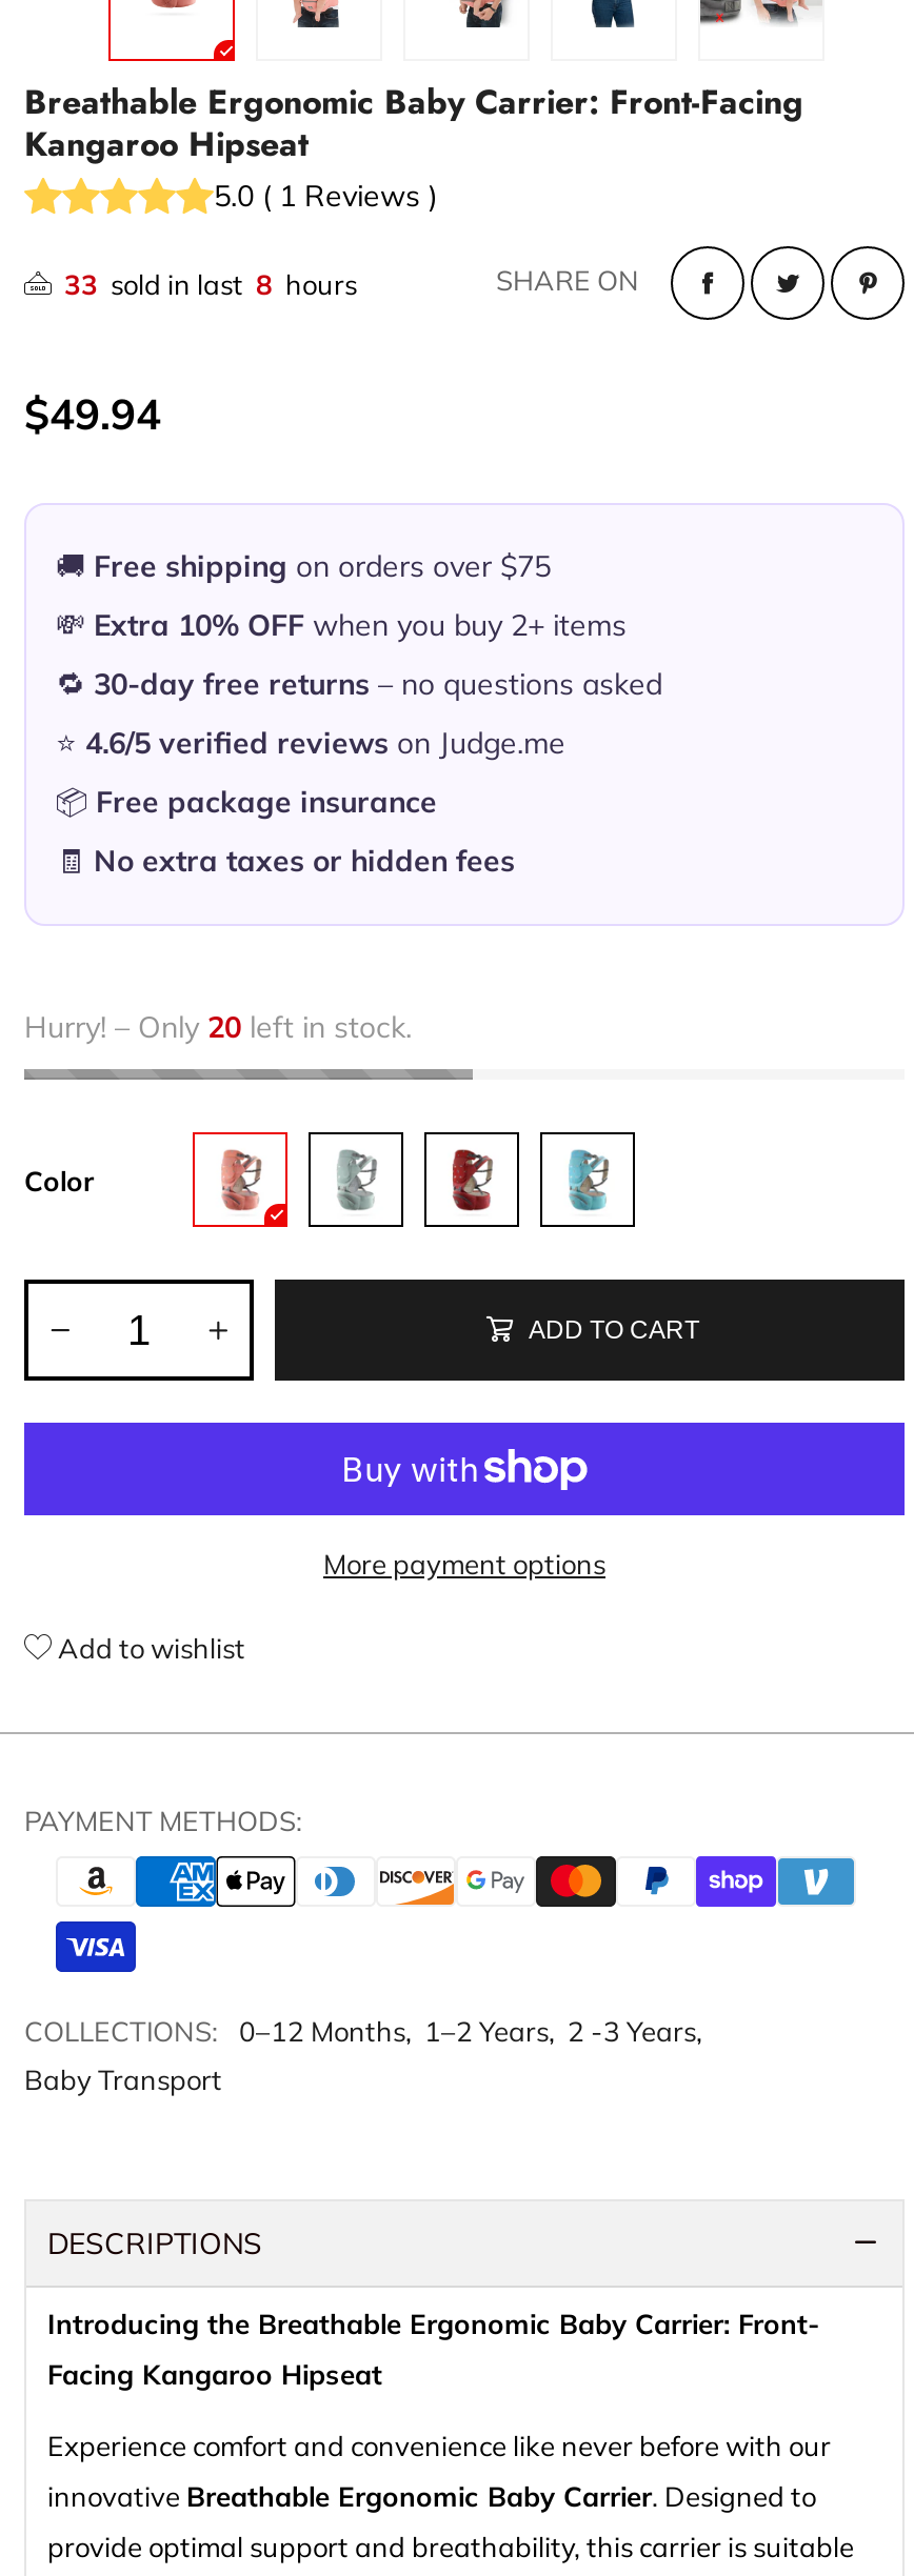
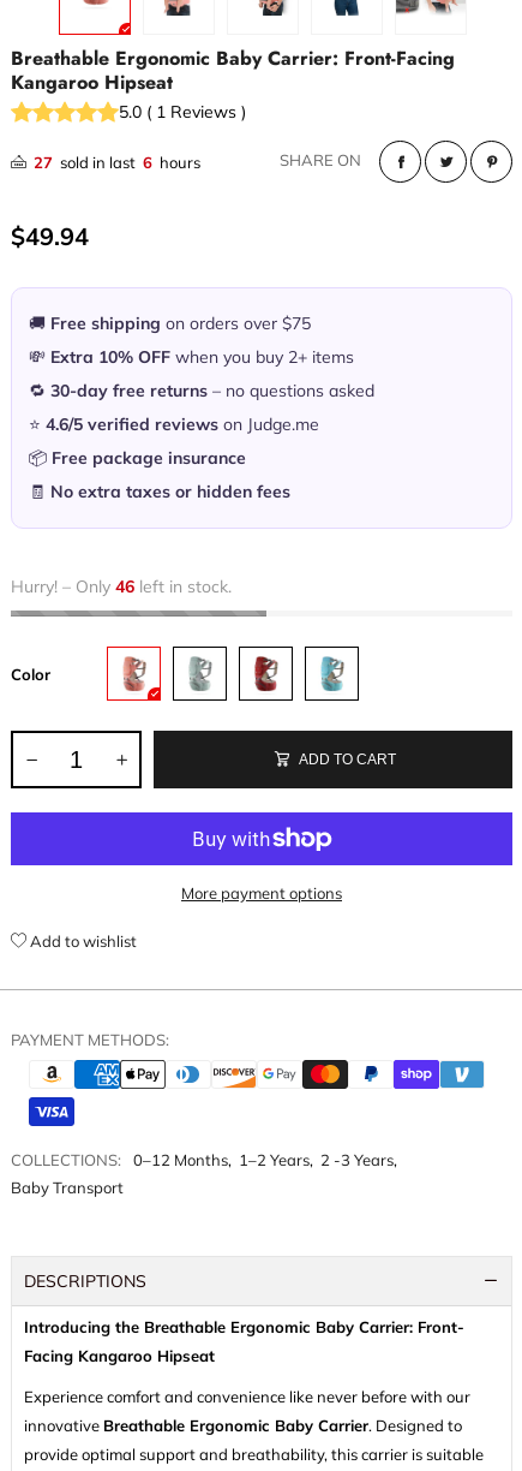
[64,267,357,301] 33 sold in last 8 hours -> [34,152,200,172] 27 sold in last 6 hours
[24,1009,412,1047] Hurry! – Only 20 left in stock. -> [11,576,232,598] Hurry! – Only 46 left in stock.

